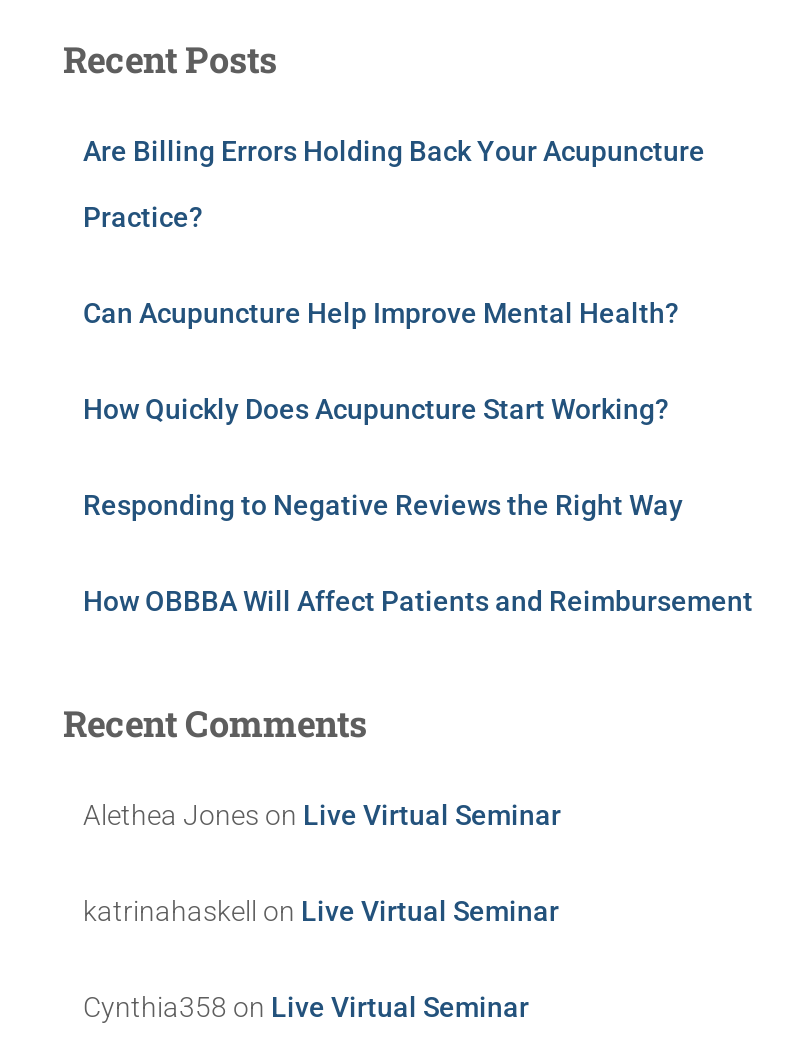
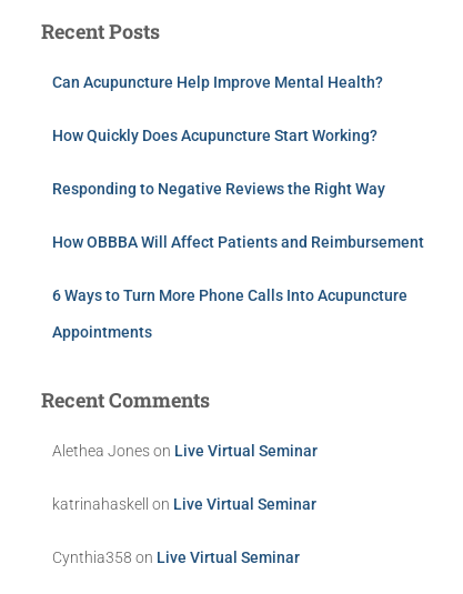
[83,135,705,233] Are Billing Errors Holding Back Your Acupuncture | Practice? -> none
moved [83,297,753,617] -> [52,73,424,251]: Can Acupuncture Help Improve Mental Health? | How Quickly Does Acupuncture Start Working? | Responding to Negative Reviews the Right Way | How OBBBA Will Affect Patients and Reimbursement
none -> [52,286,407,341] 6 Ways to Turn More Phone Calls Into Acupuncture | Appointments

